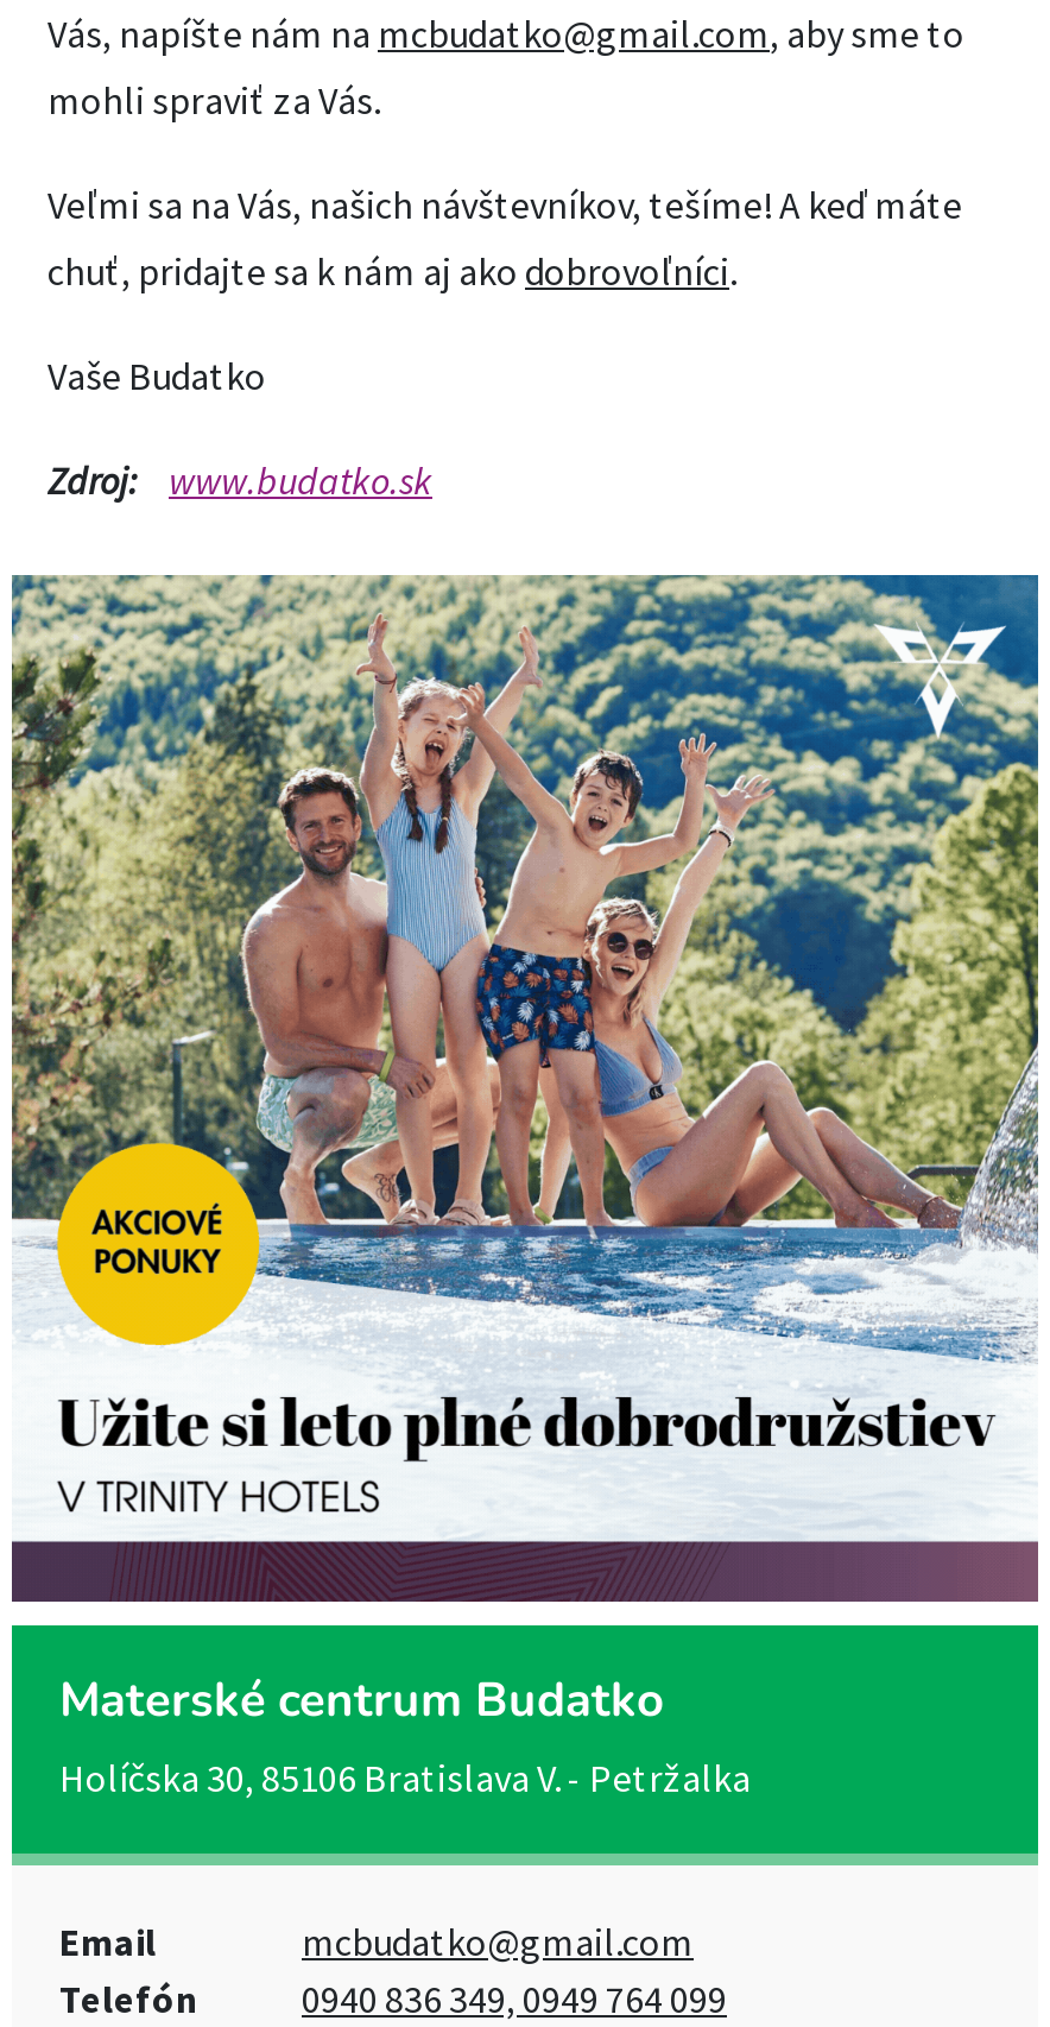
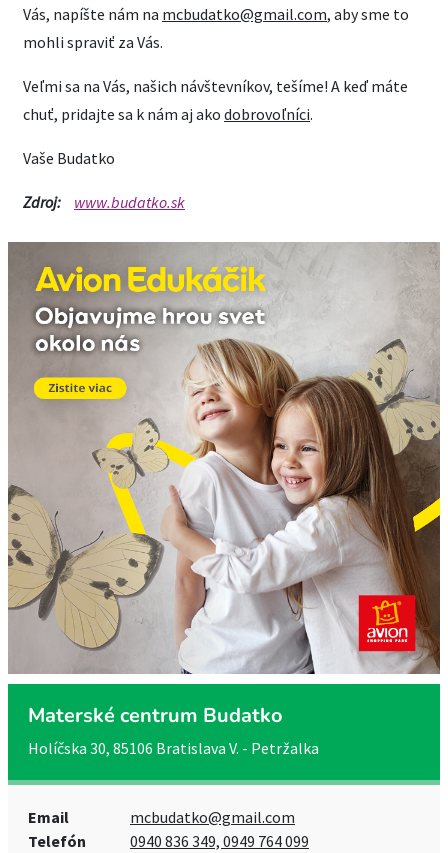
[12,573,1040,1604] [image] -> [7,242,441,674] [image]

